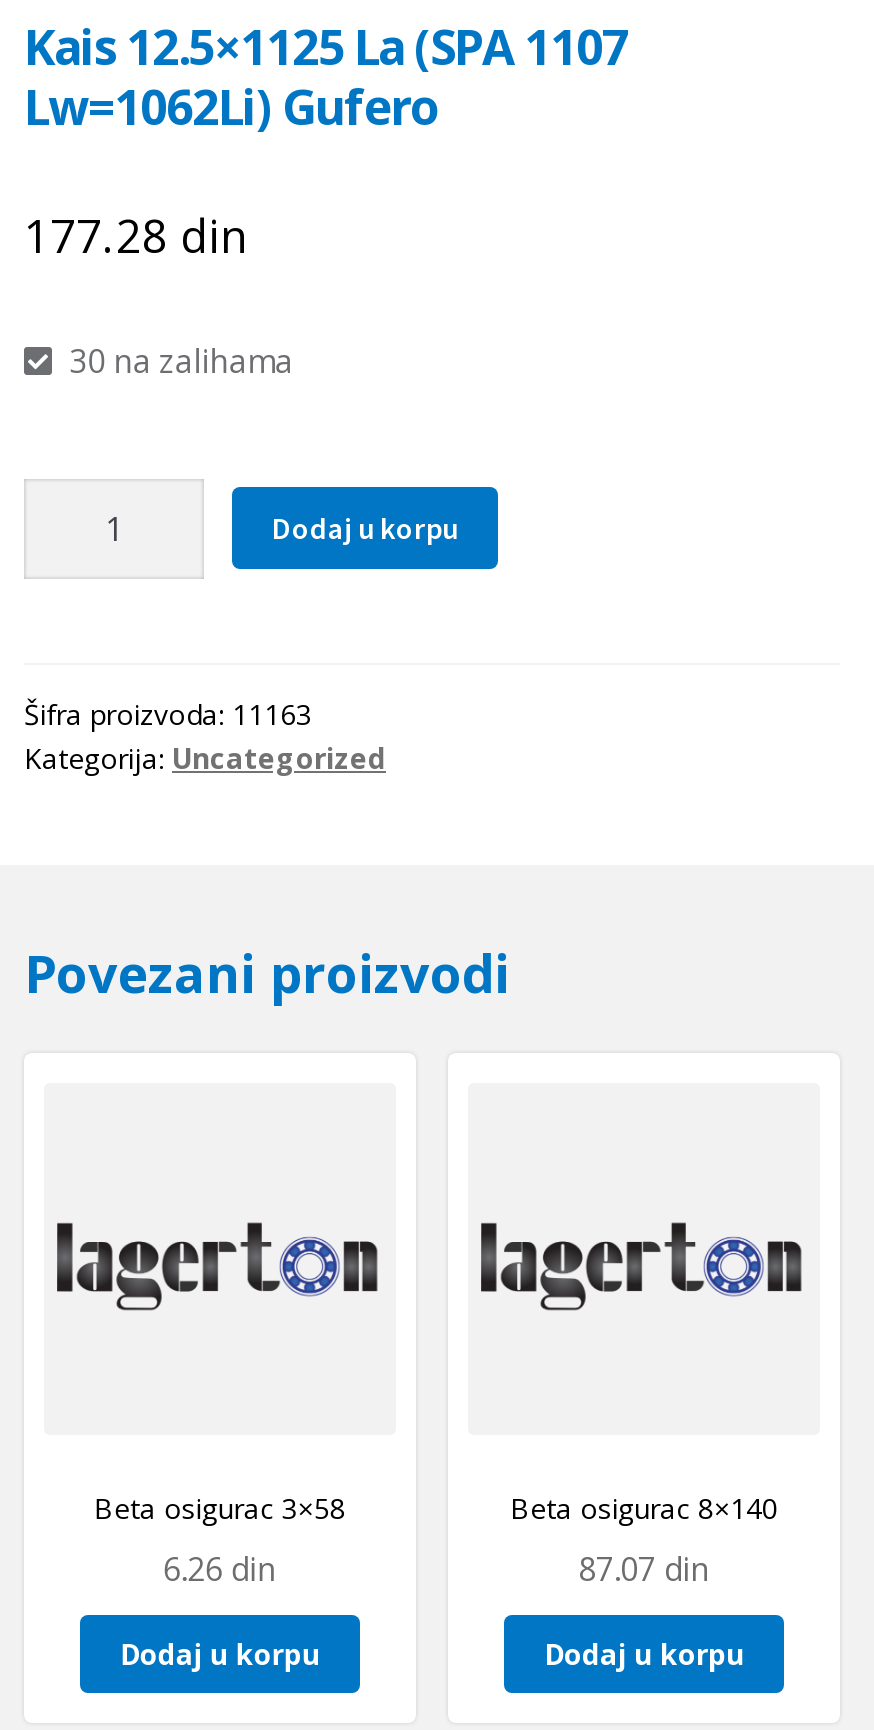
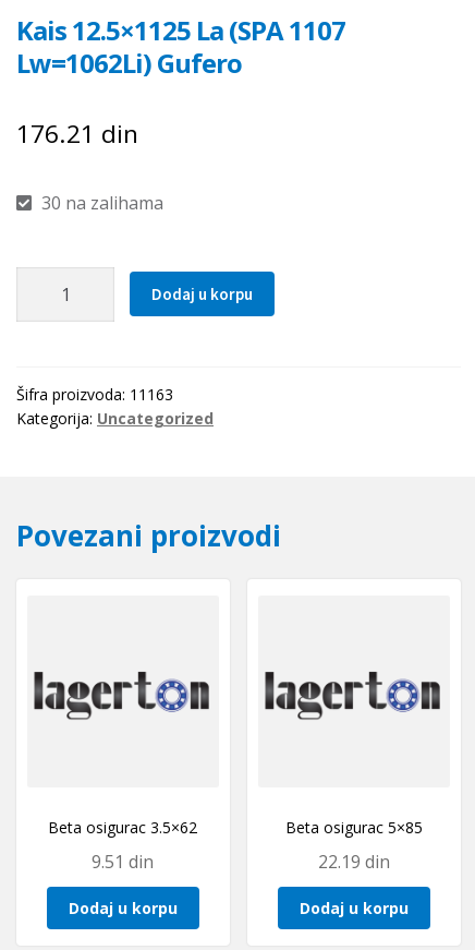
[24,205,248,267] 177.28 din -> [16,117,138,151] 176.21 din
[94,1488,346,1526] Beta osigurac 3×58 -> [48,817,198,838] Beta osigurac 3.5×62
[510,1488,778,1526] Beta osigurac 8×140 -> [285,817,423,838] Beta osigurac 5×85
[163,1547,277,1591] 6.26 din -> [92,849,154,873] 9.51 din
[578,1547,710,1591] 87.07 din -> [318,849,390,873] 22.19 din

